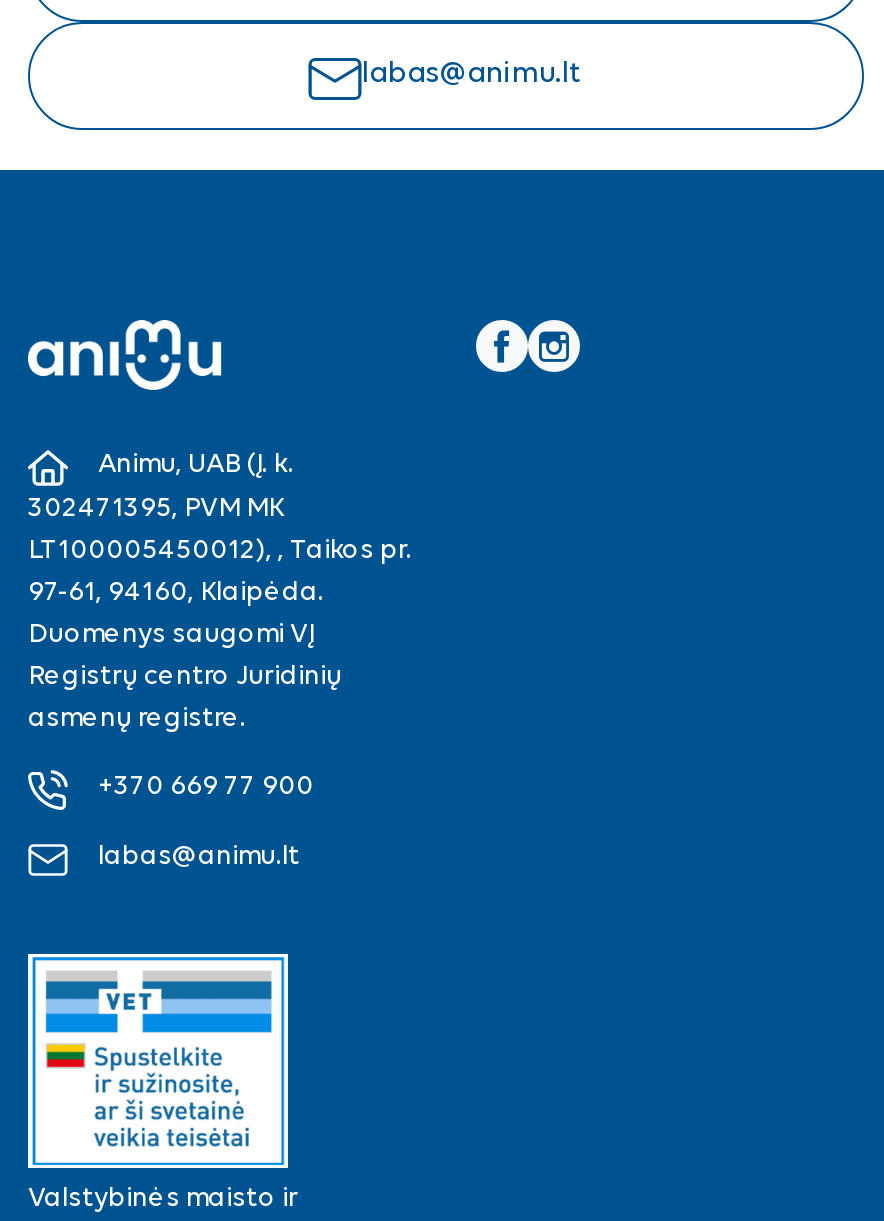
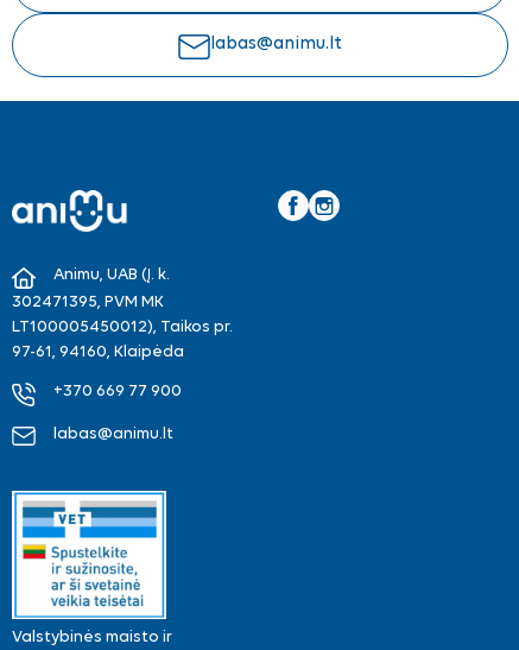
[28,536,412,734] LT100005450012), , Taikos pr. | 97-61, 94160, Klaipėda. | Duomenys saugomi VĮ | Registrų centro Juridinių | asmenų registre. -> [12,318,233,361] LT100005450012), Taikos pr. | 97-61, 94160, Klaipėda

